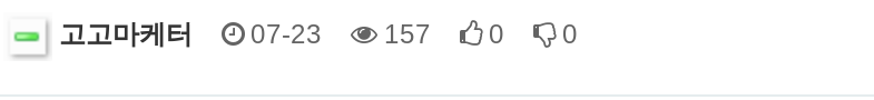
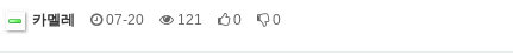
[59,19,431,50] 고고마케터 | 07-23 | 157 -> [32,12,202,28] 카멜레 | 07-20 | 121

